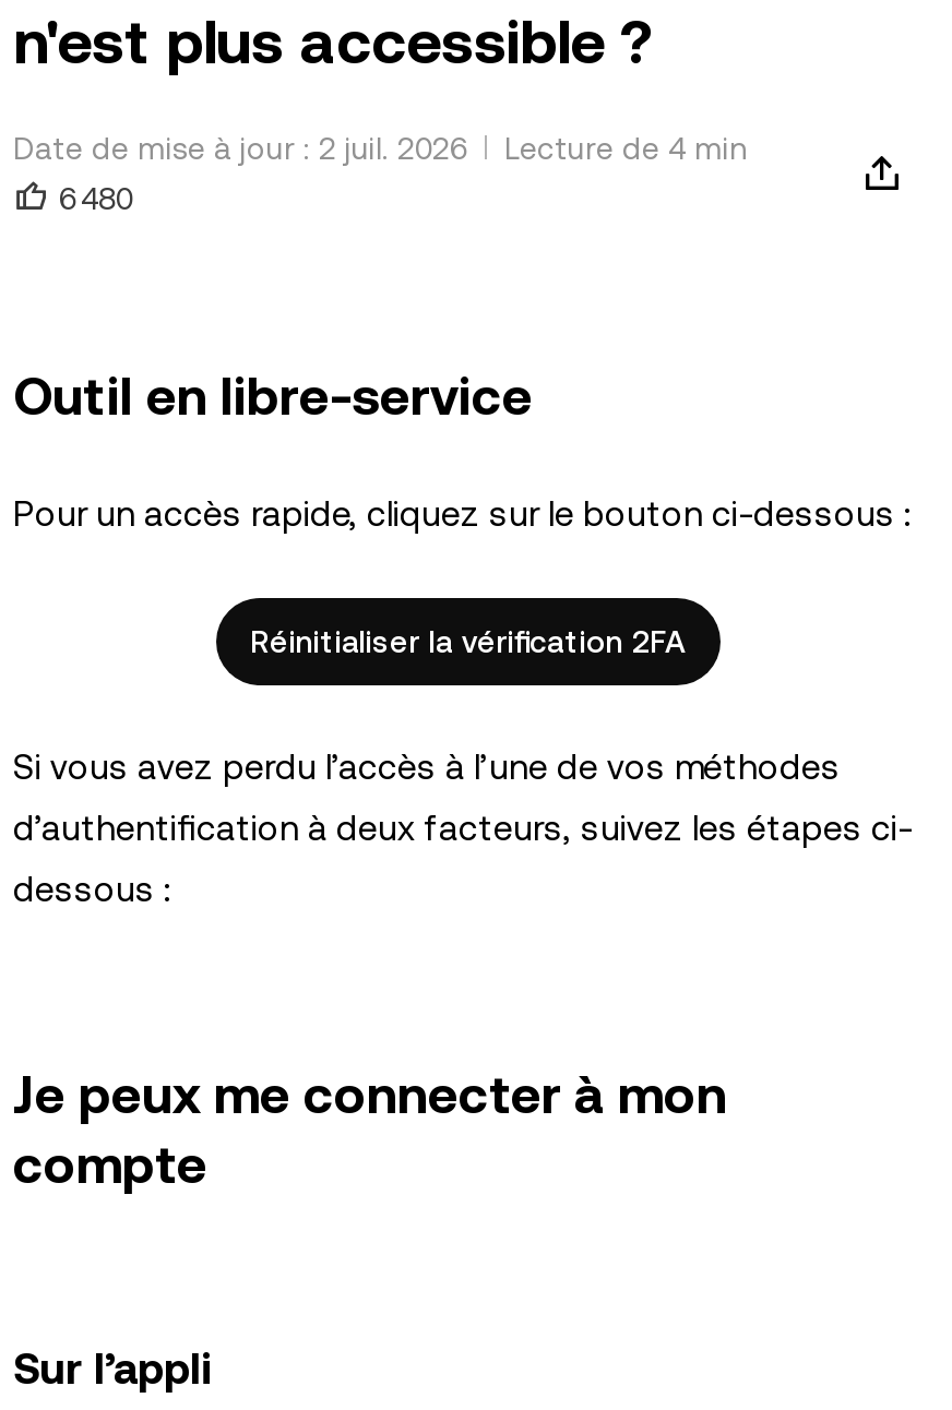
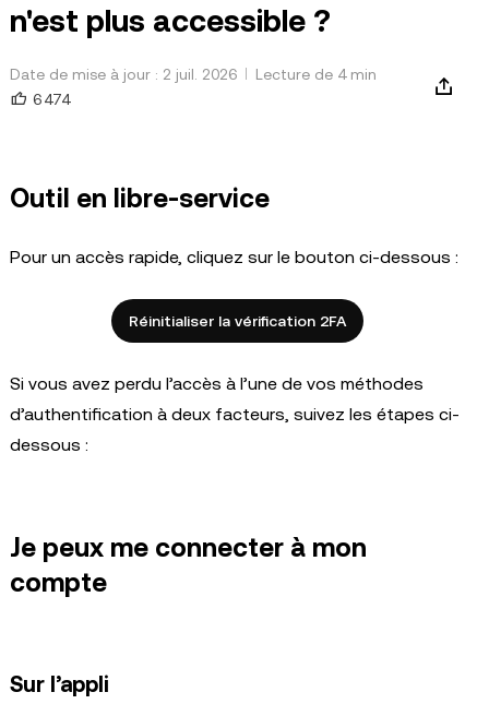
[59,180,133,215] 6 480 -> [33,90,70,108] 6 474

